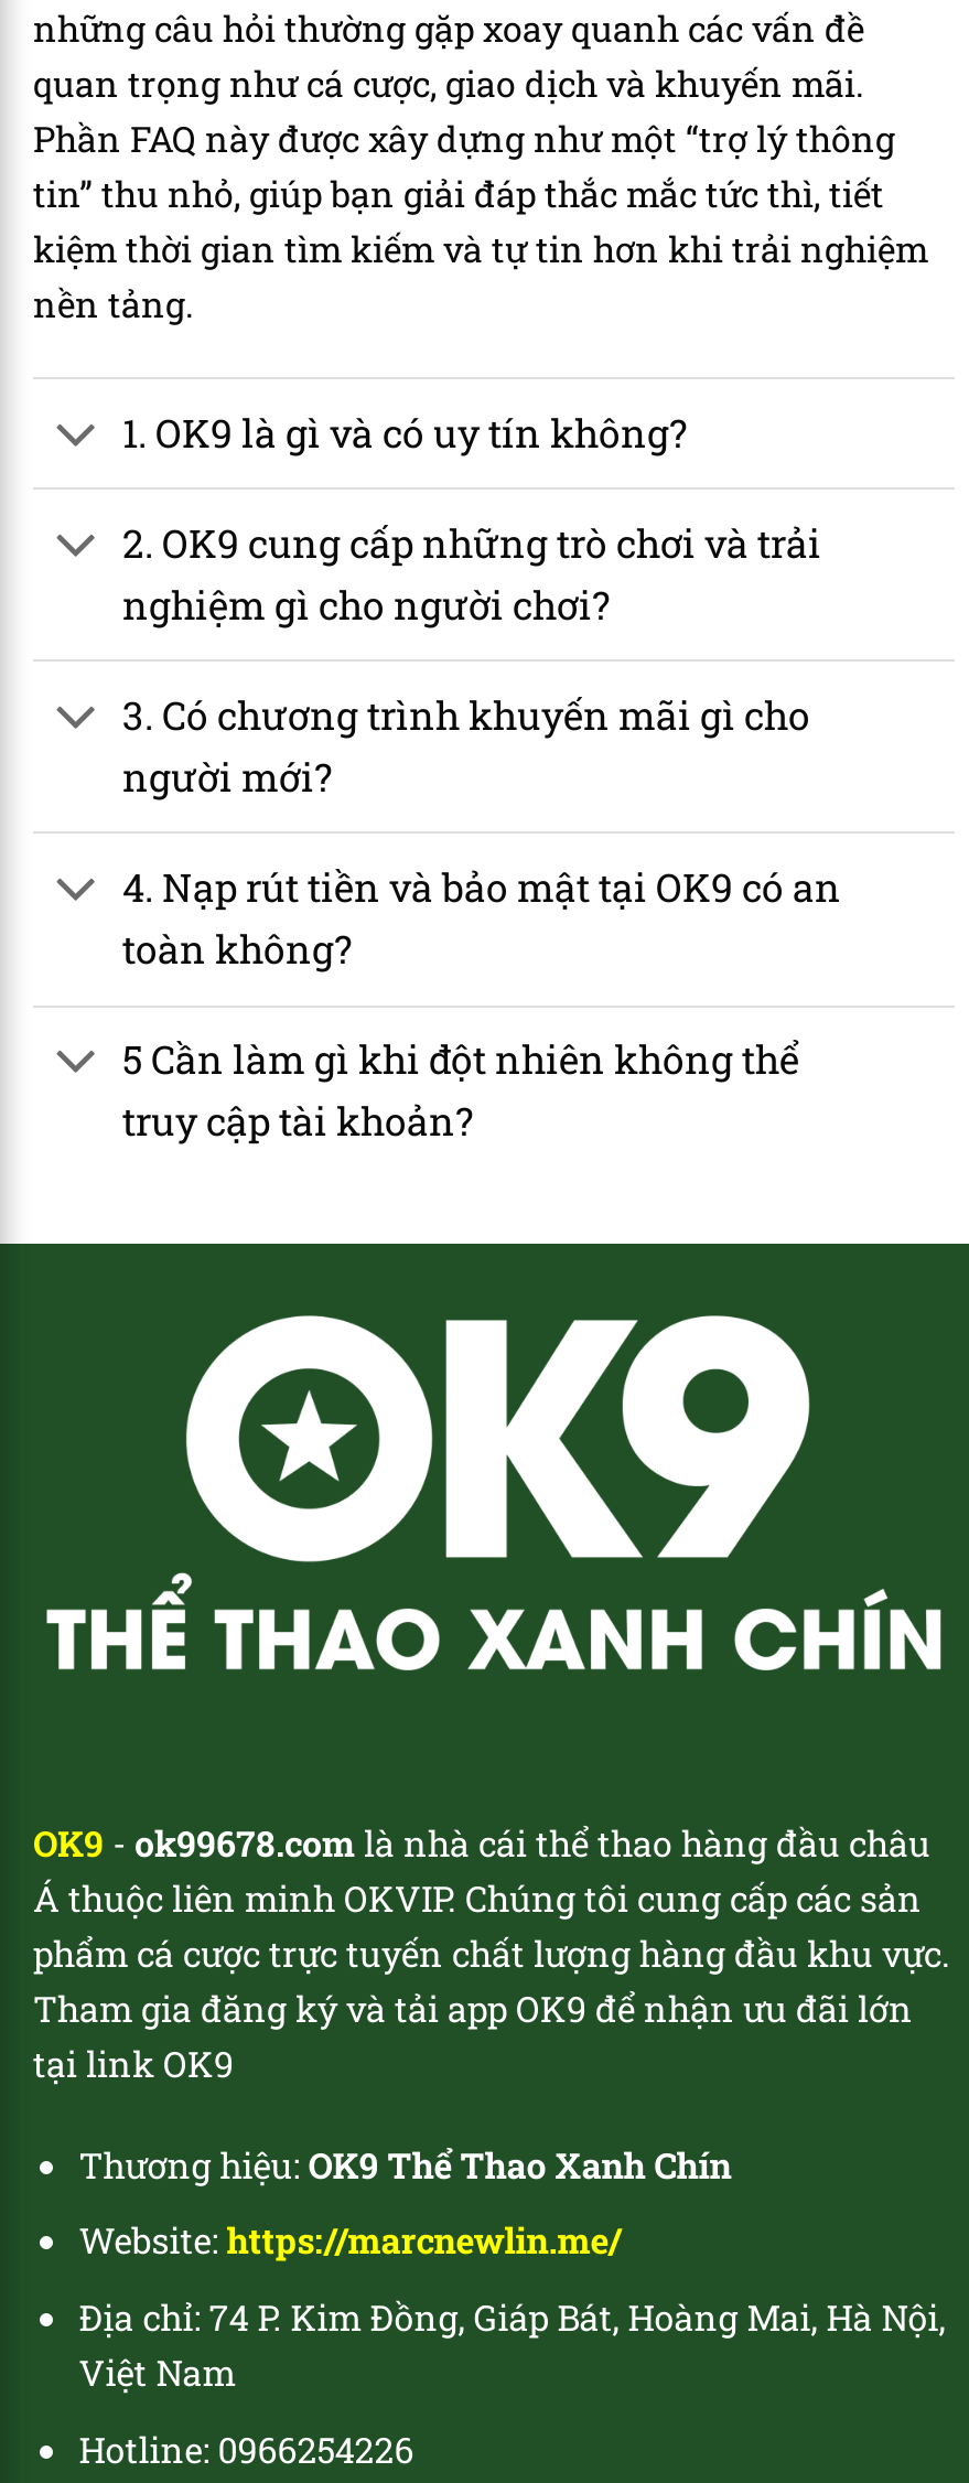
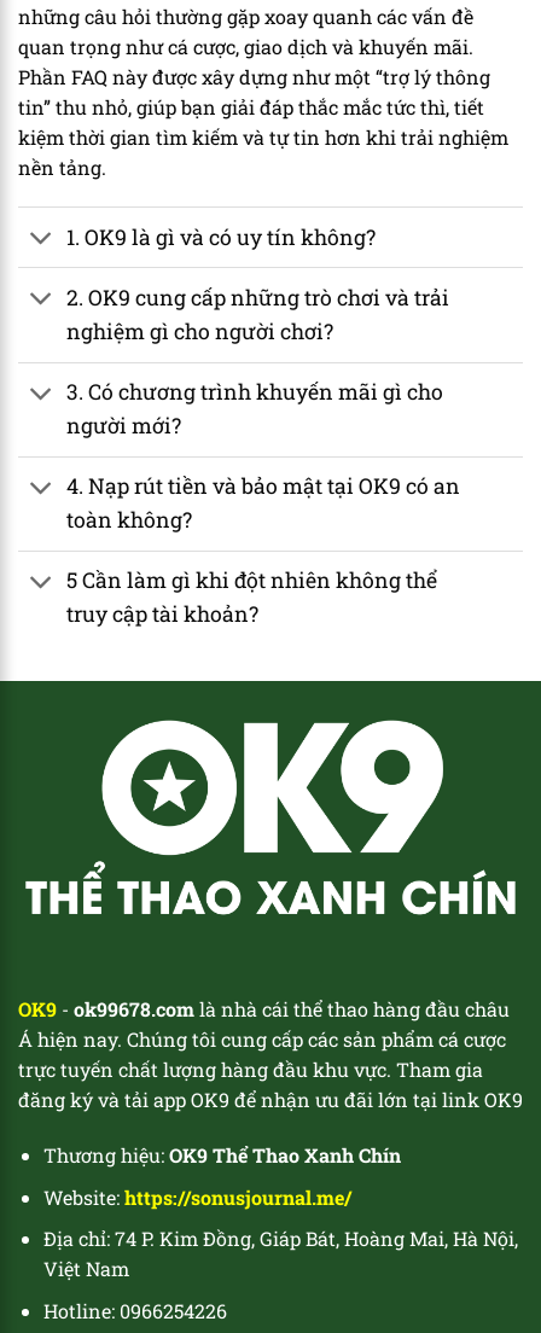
[33,1875,950,2087] Á thuộc liên minh OKVIP. Chúng tôi cung cấp các sản | phẩm cá cược trực tuyến chất lượng hàng đầu khu vực. | Tham gia đăng ký và tải app OK9 để nhận ưu đãi lớn | tại link OK9 -> [18,1027,523,1112] Á hiện nay. Chúng tôi cung cấp các sản phẩm cá cược | trực tuyến chất lượng hàng đầu khu vực. Tham gia | đăng ký và tải app OK9 để nhận ưu đãi lớn tại link OK9
[79,2217,621,2264] Website: https://marcnewlin.me/ -> [43,1184,351,1209] Website: https://sonusjournal.me/

